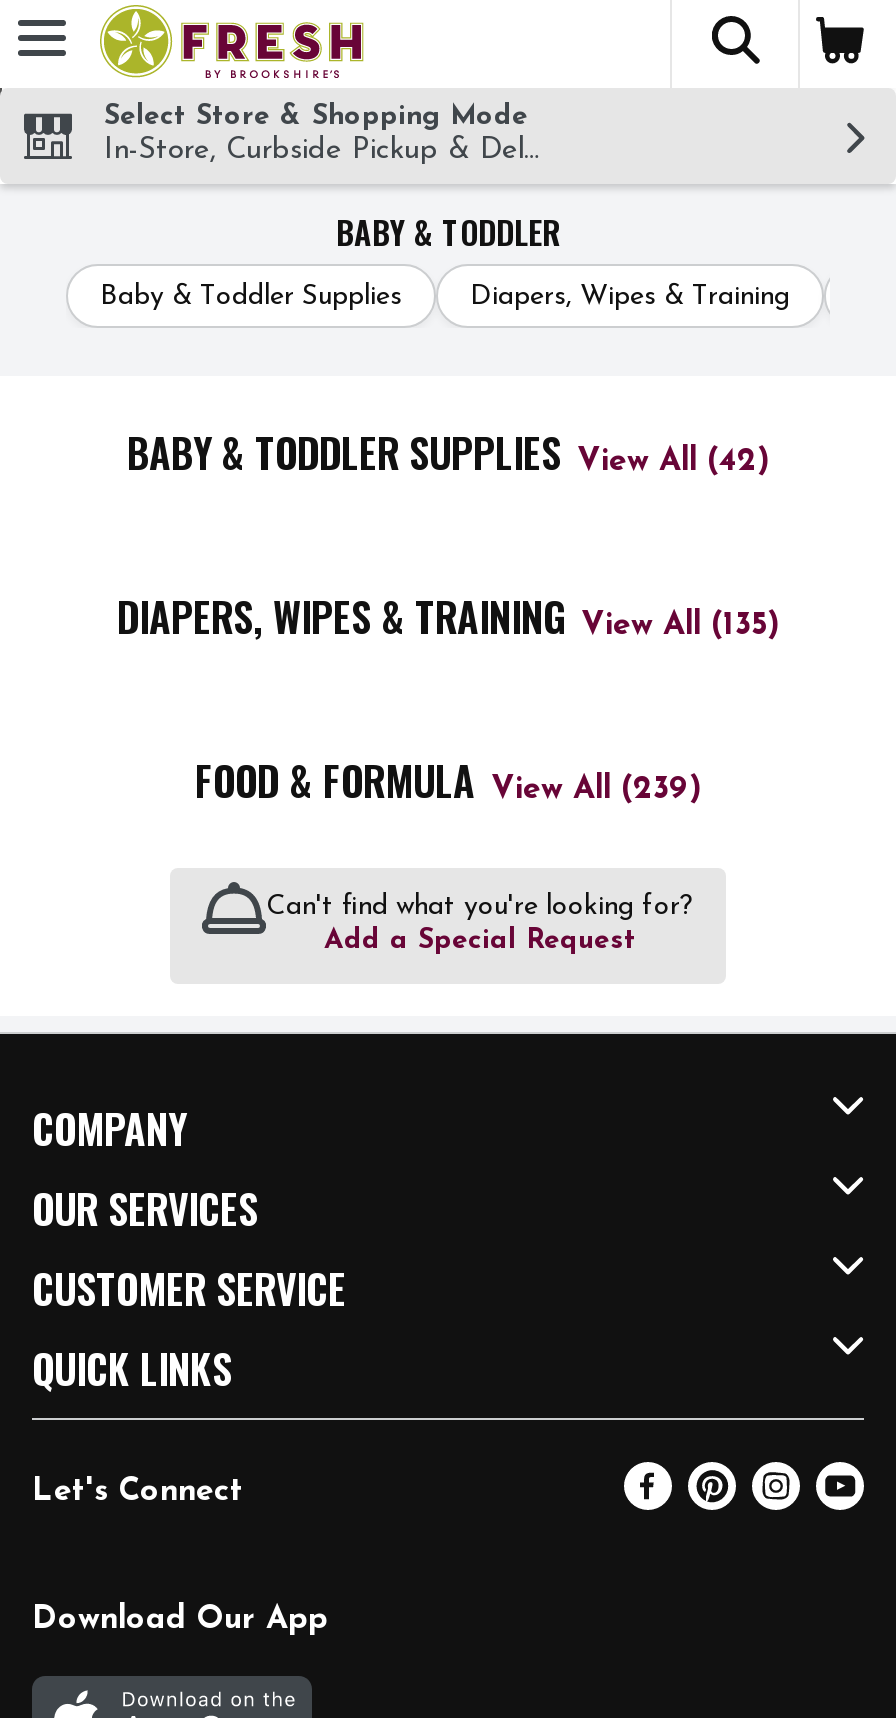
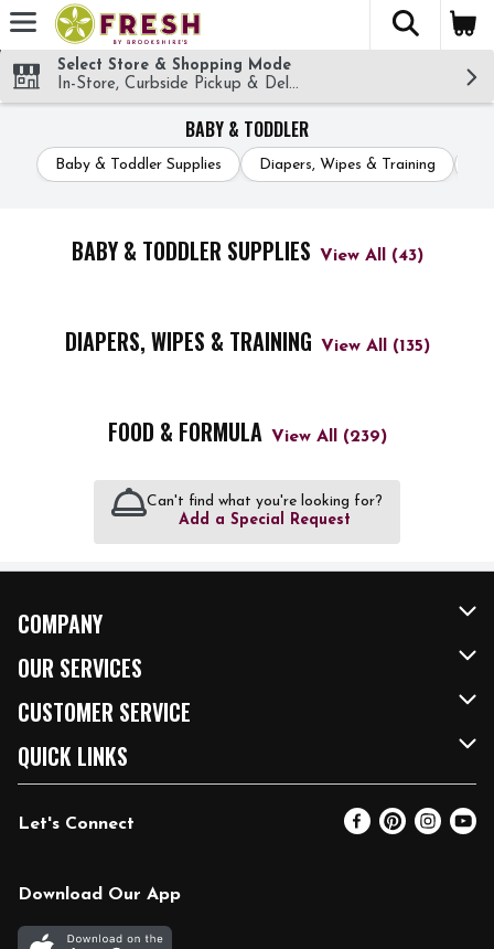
[127,422,769,482] BABY & TODDLER SUPPLIES View All (42) -> [71,234,423,267] BABY & TODDLER SUPPLIES View All (43)

